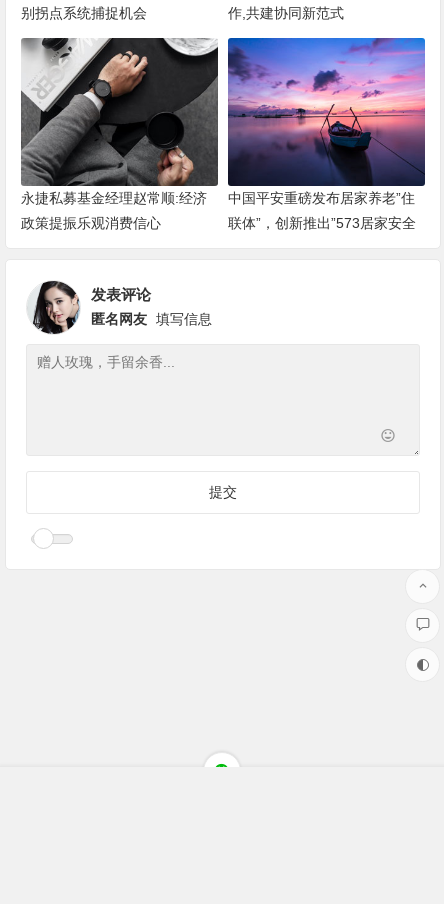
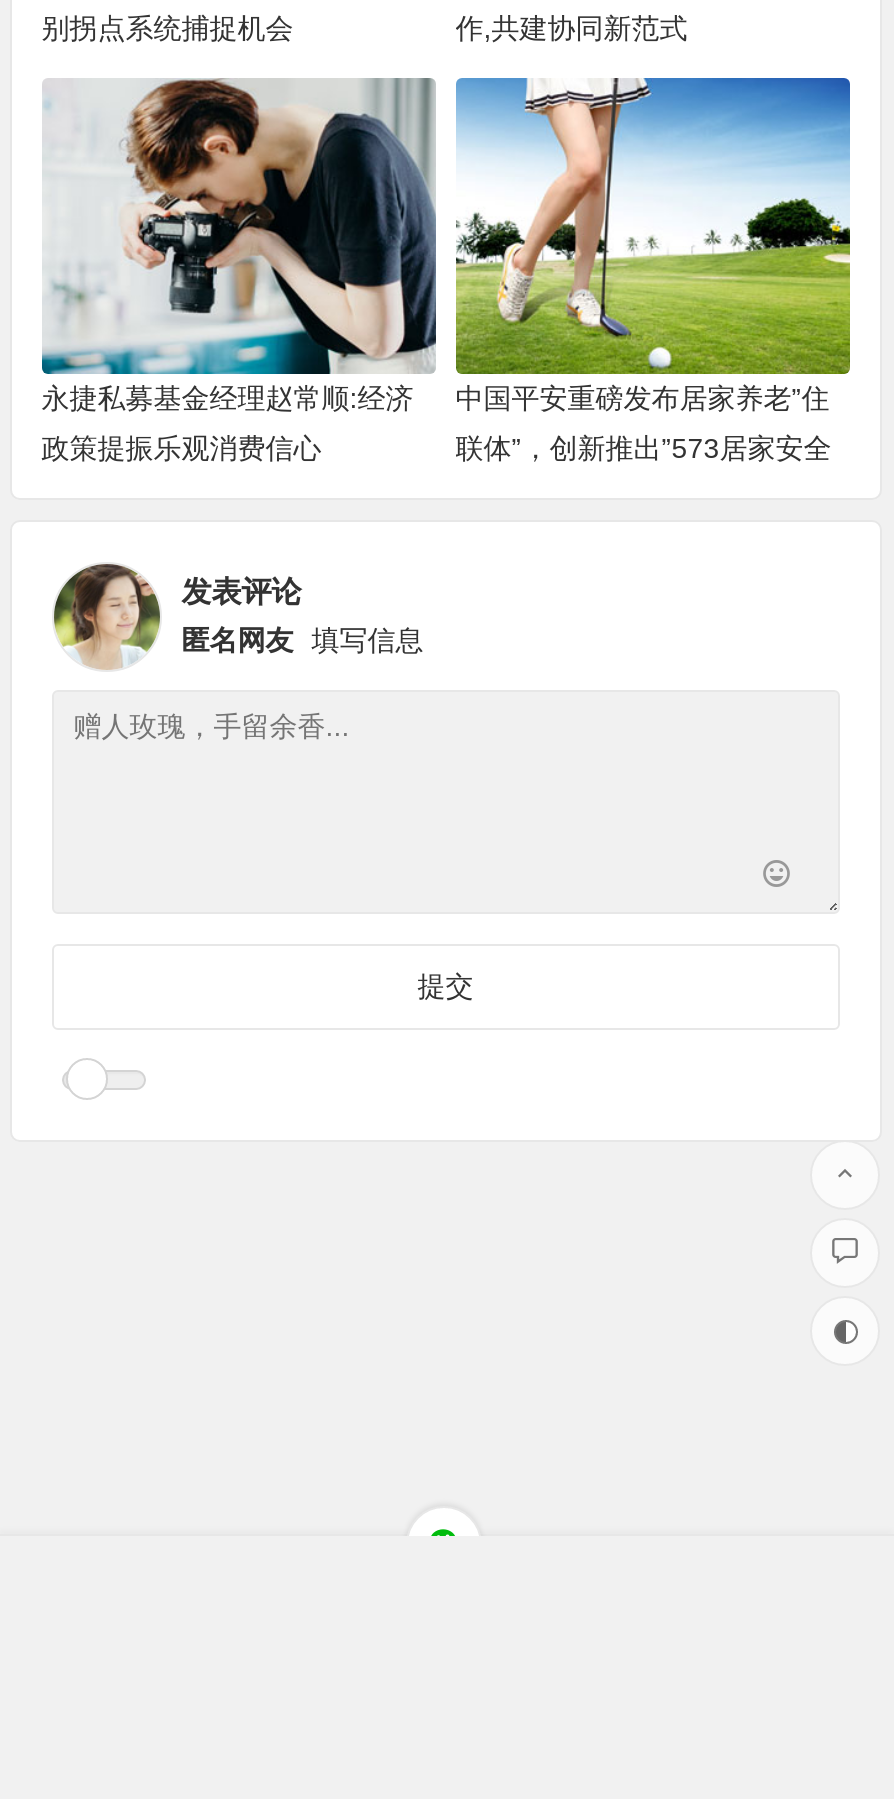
[20,37,218,187] [image] -> [40,76,436,374] [image]
[227,37,426,187] [image] -> [454,76,852,376] [image]
[27,282,79,335] [image] -> [52,566,160,670] [image]

